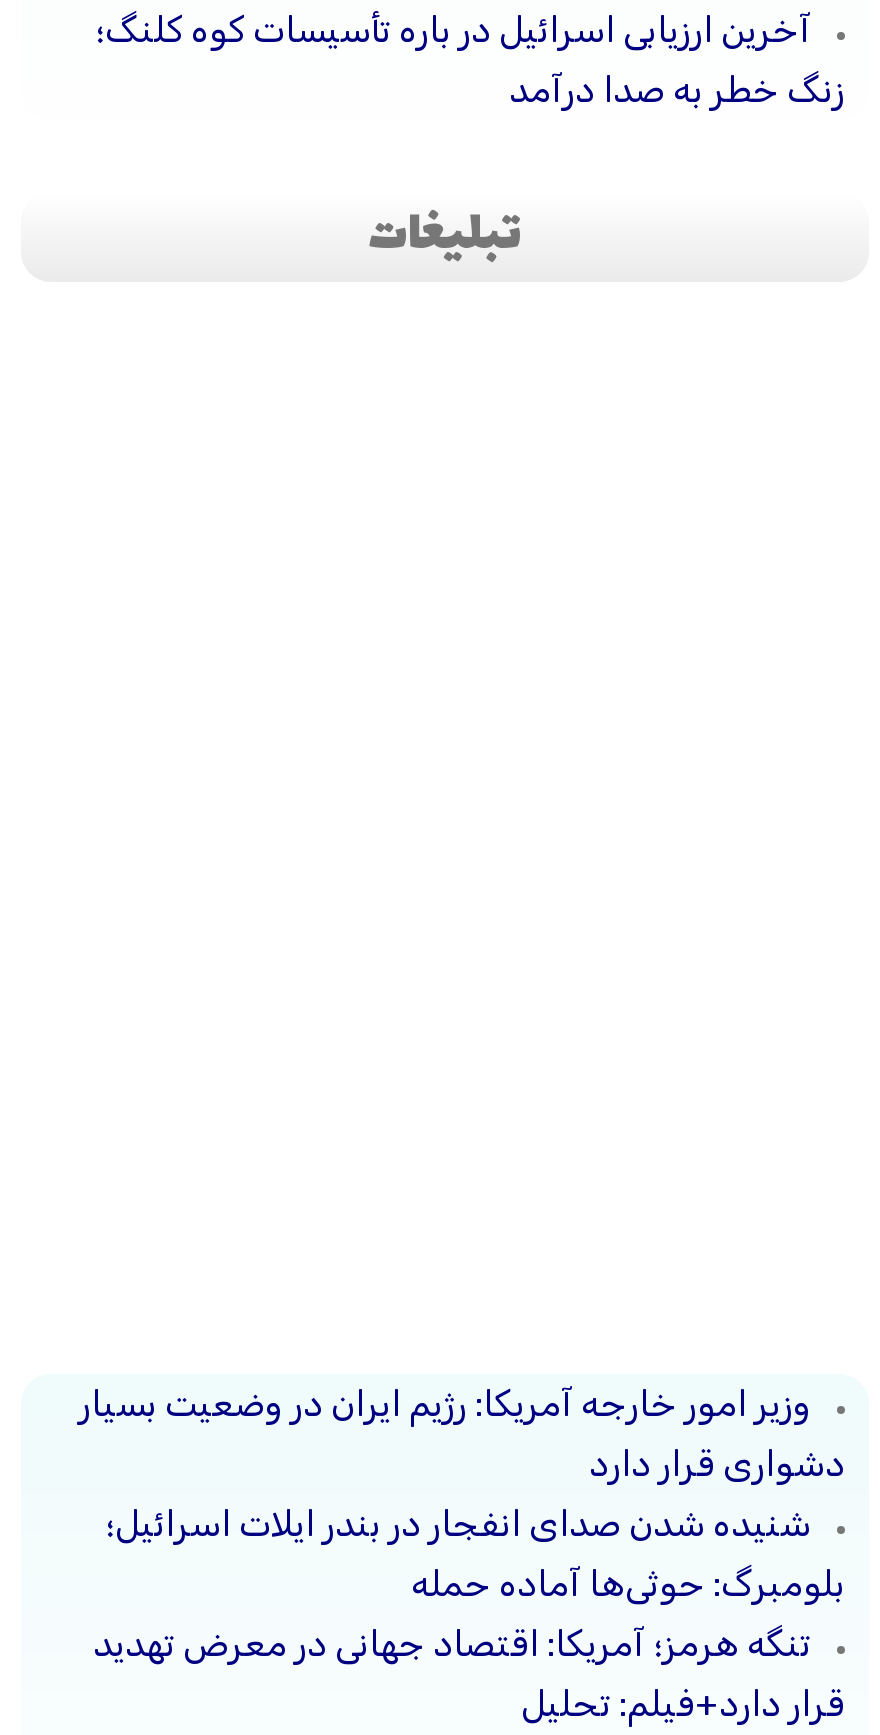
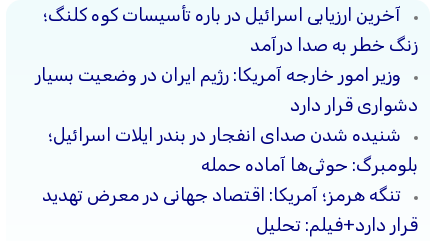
[368,189,522,283] تبلیغات -> none

